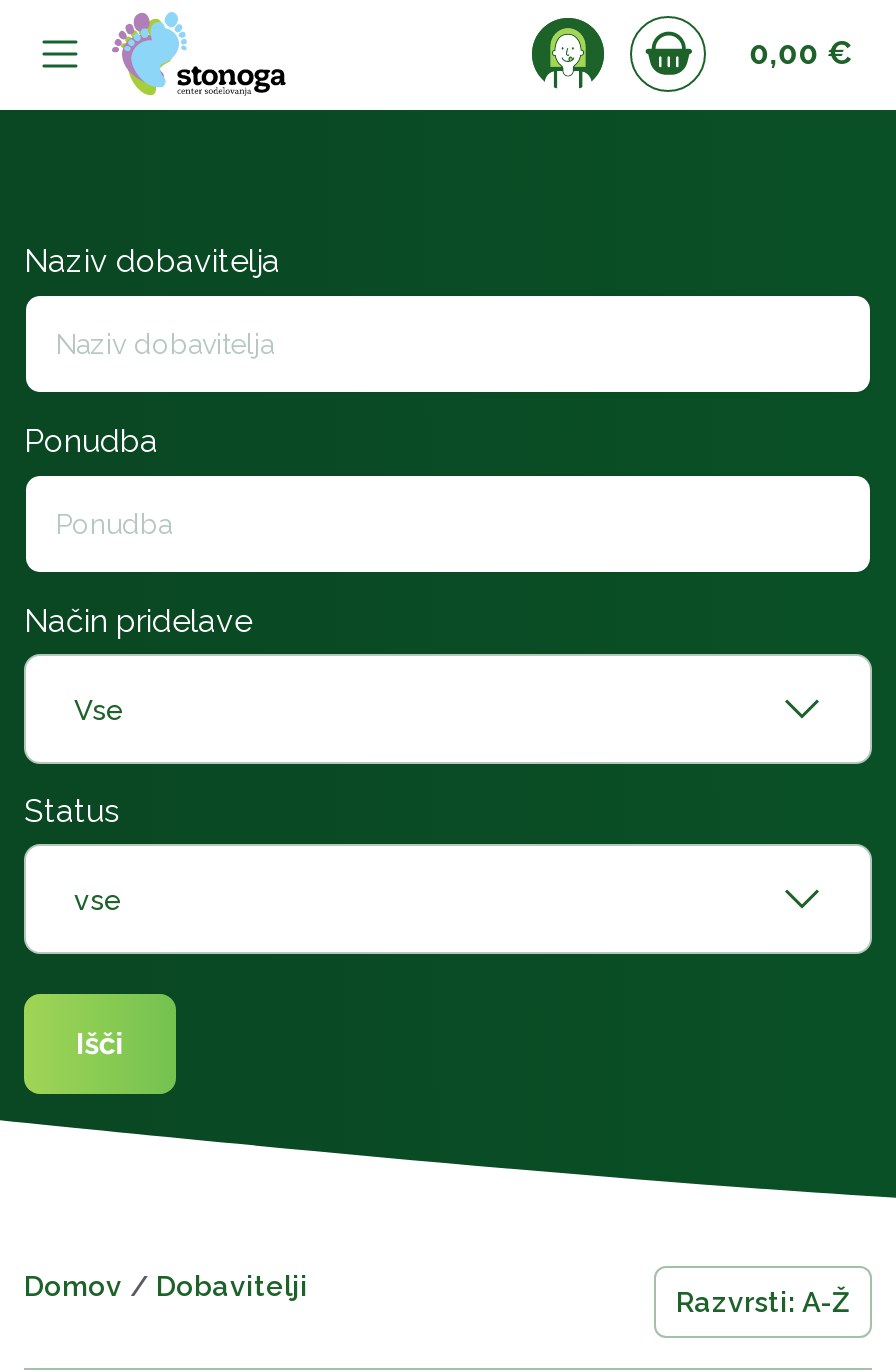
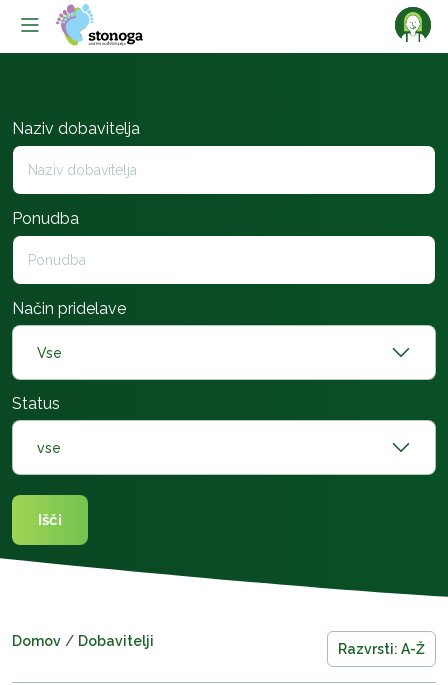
[530,16,606,90] [image] -> none
[628,14,853,94] [image] | 0,00 € -> none

